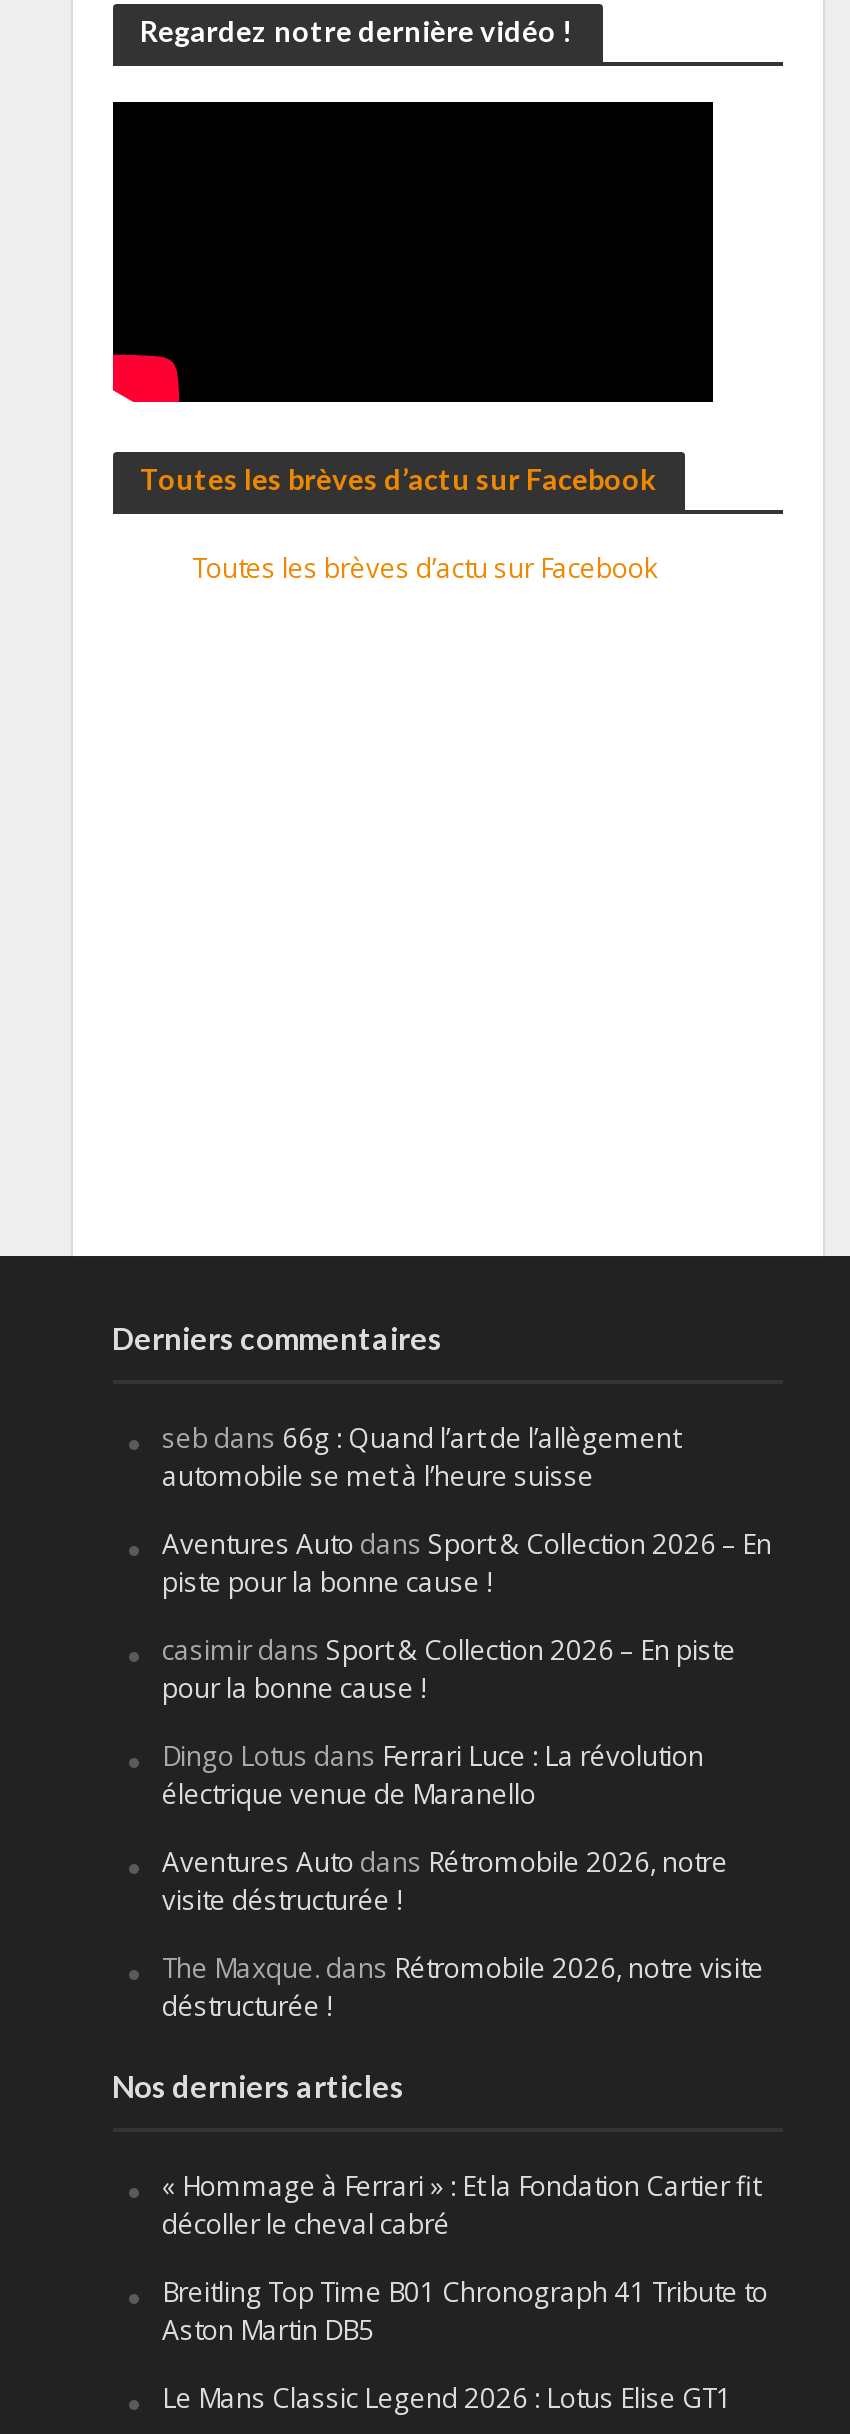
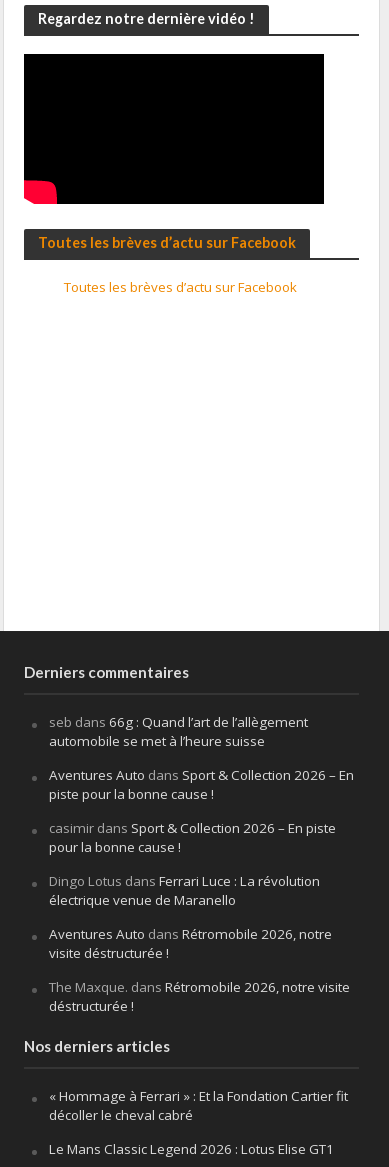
[162,2274,768,2348] Breitling Top Time B01 Chronograph 41 Tribute to | Aston Martin DB5 -> none

